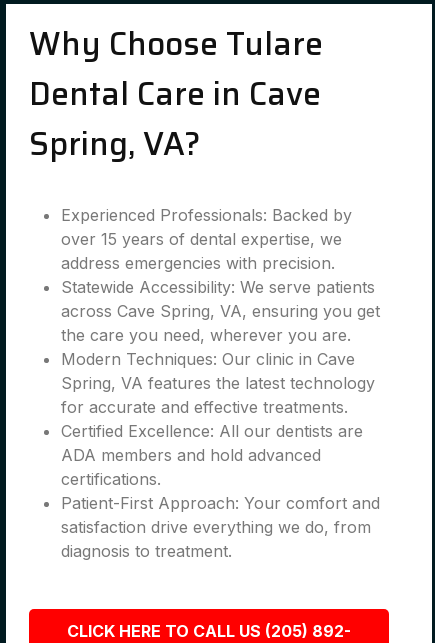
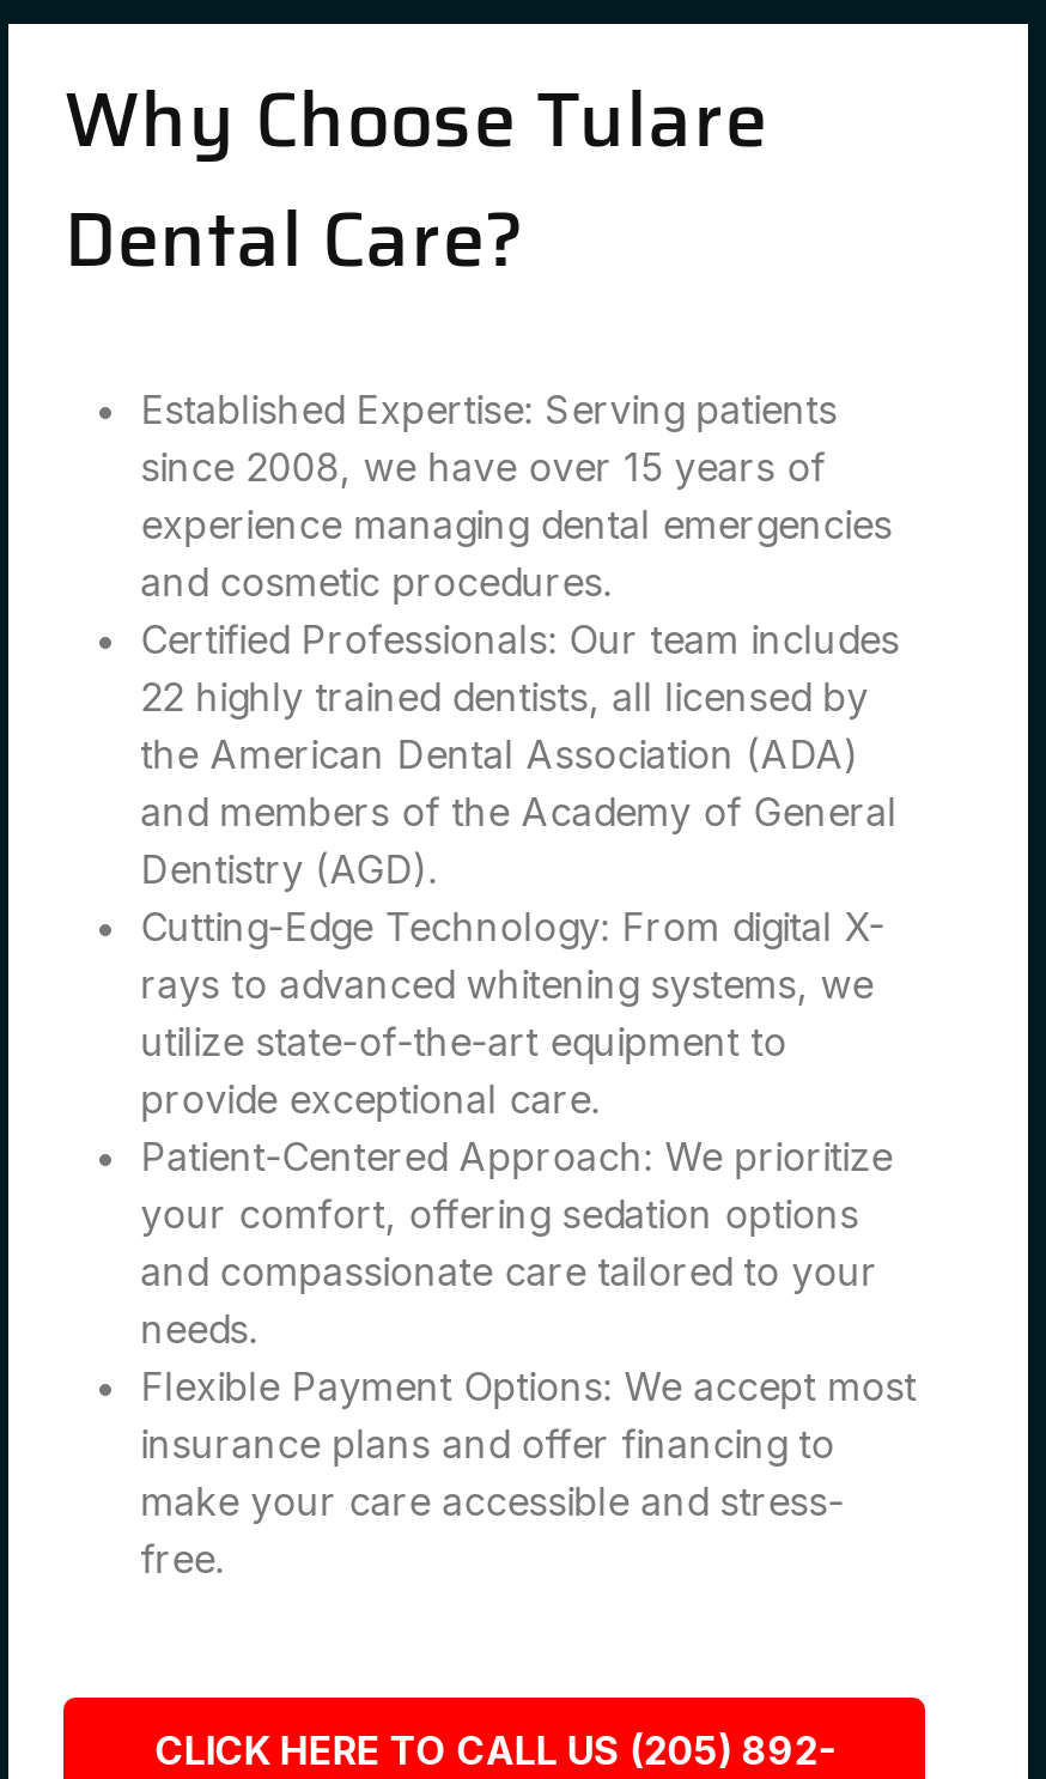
[29,69,321,169] Dental Care in Cave | Spring, VA? -> [64,180,523,299] Dental Care?
[61,205,380,561] Experienced Professionals: Backed by | over 15 years of dental expertise, we | address emergencies with precision. | Statewide Accessibility: We serve patients | across Cave Spring, VA, ensuring you get | the care you need, wherever you are. | Modern Techniques: Our clinic in Cave | Spring, VA features the latest technology | for accurate and effective treatments. | Certified Excellence: All our dentists are | ADA members and hold advanced | certifications. | Patient-First Approach: Your comfort and | satisfaction drive everything we do, from | diagnosis to treatment. -> [141,385,916,1583] Established Expertise: Serving patients | since 2008, we have over 15 years of | experience managing dental emergencies | and cosmetic procedures. | Certified Professionals: Our team includes | 22 highly trained dentists, all licensed by | the American Dental Association (ADA) | and members of the Academy of General | Dentistry (AGD). | Cutting-Edge Technology: From digital X- | rays to advanced whitening systems, we | utilize state-of-the-art equipment to | provide exceptional care. | Patient-Centered Approach: We prioritize | your comfort, offering sedation options | and compassionate care tailored to your | needs. | Flexible Payment Options: We accept most | insurance plans and offer financing to | make your care accessible and stress- | free.

